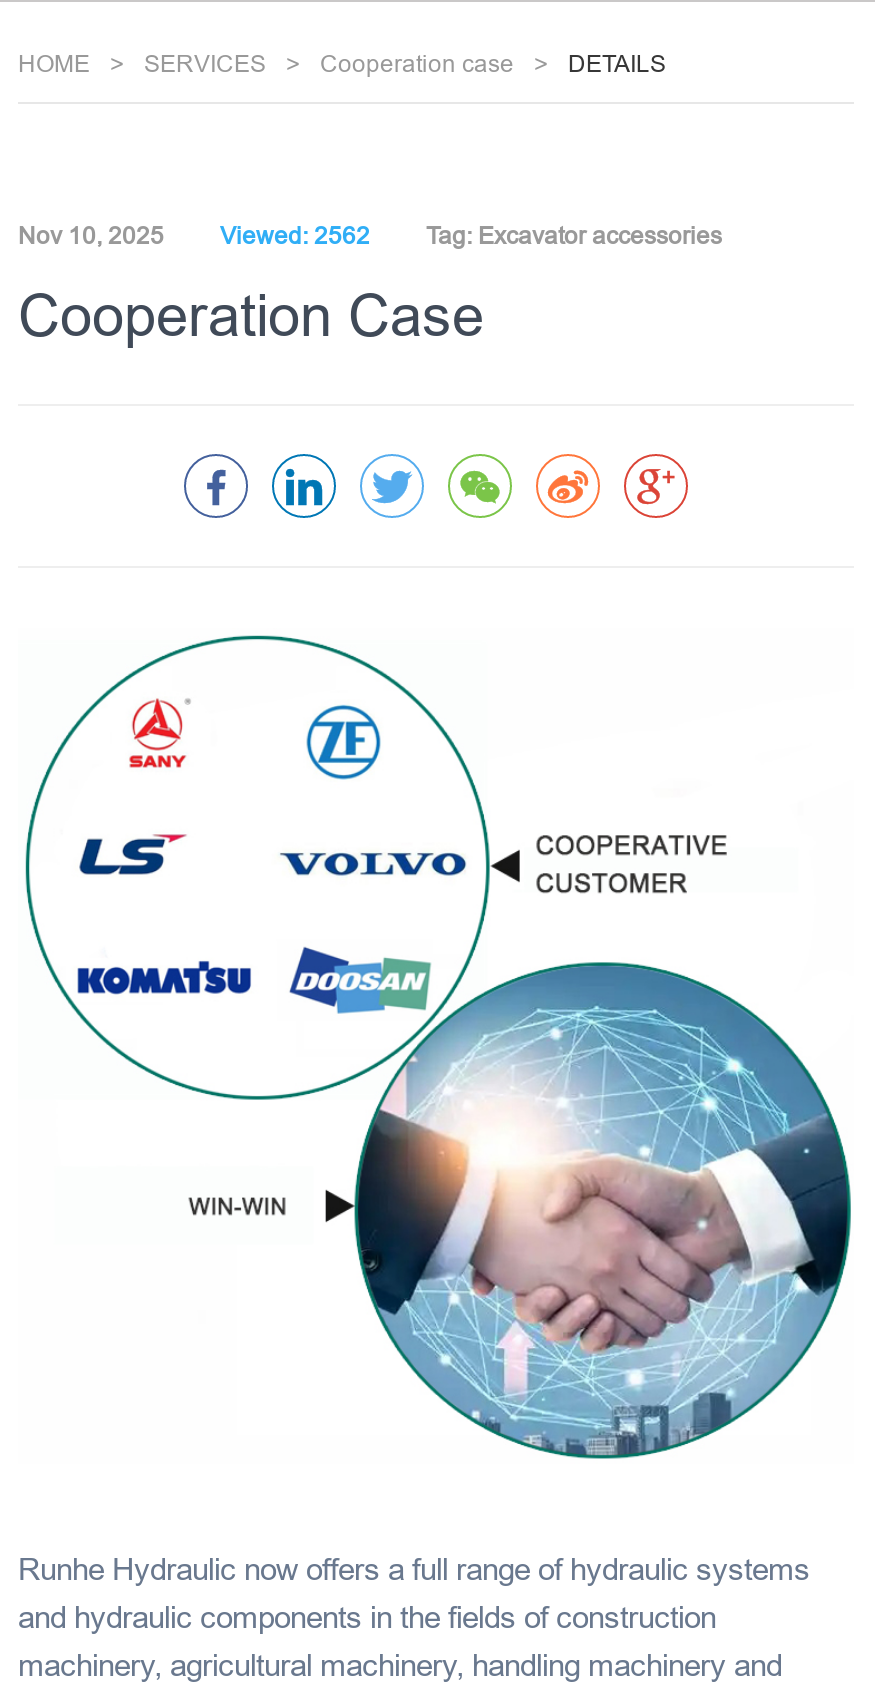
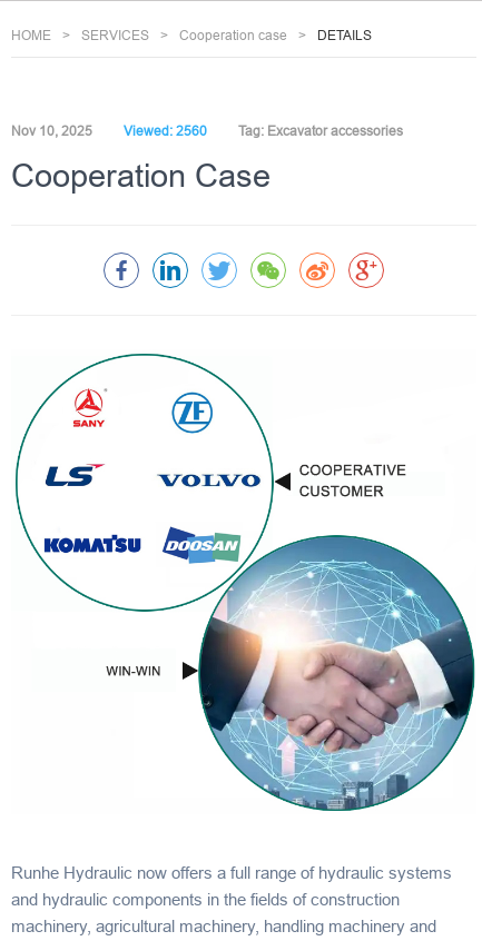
[18,220,734,250] Nov 10, 2025 Viewed: 2562 Tag: Excavator accessories -> [11,122,410,139] Nov 10, 2025 Viewed: 2560 Tag: Excavator accessories

